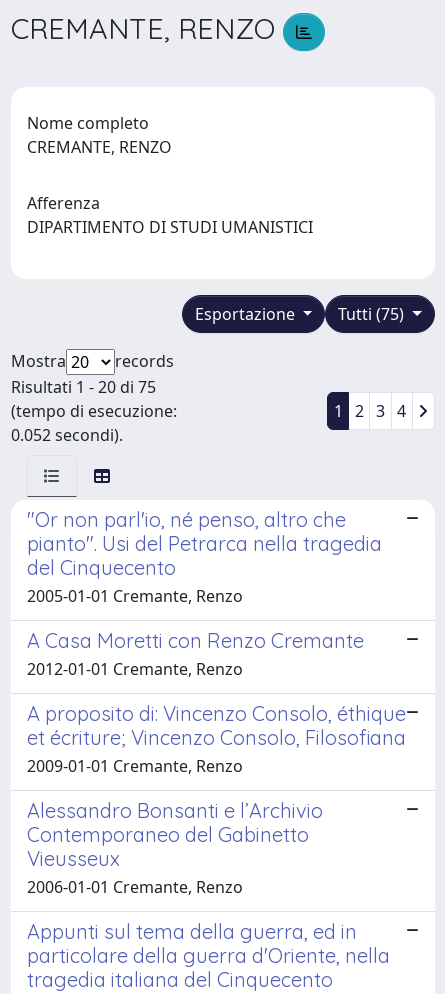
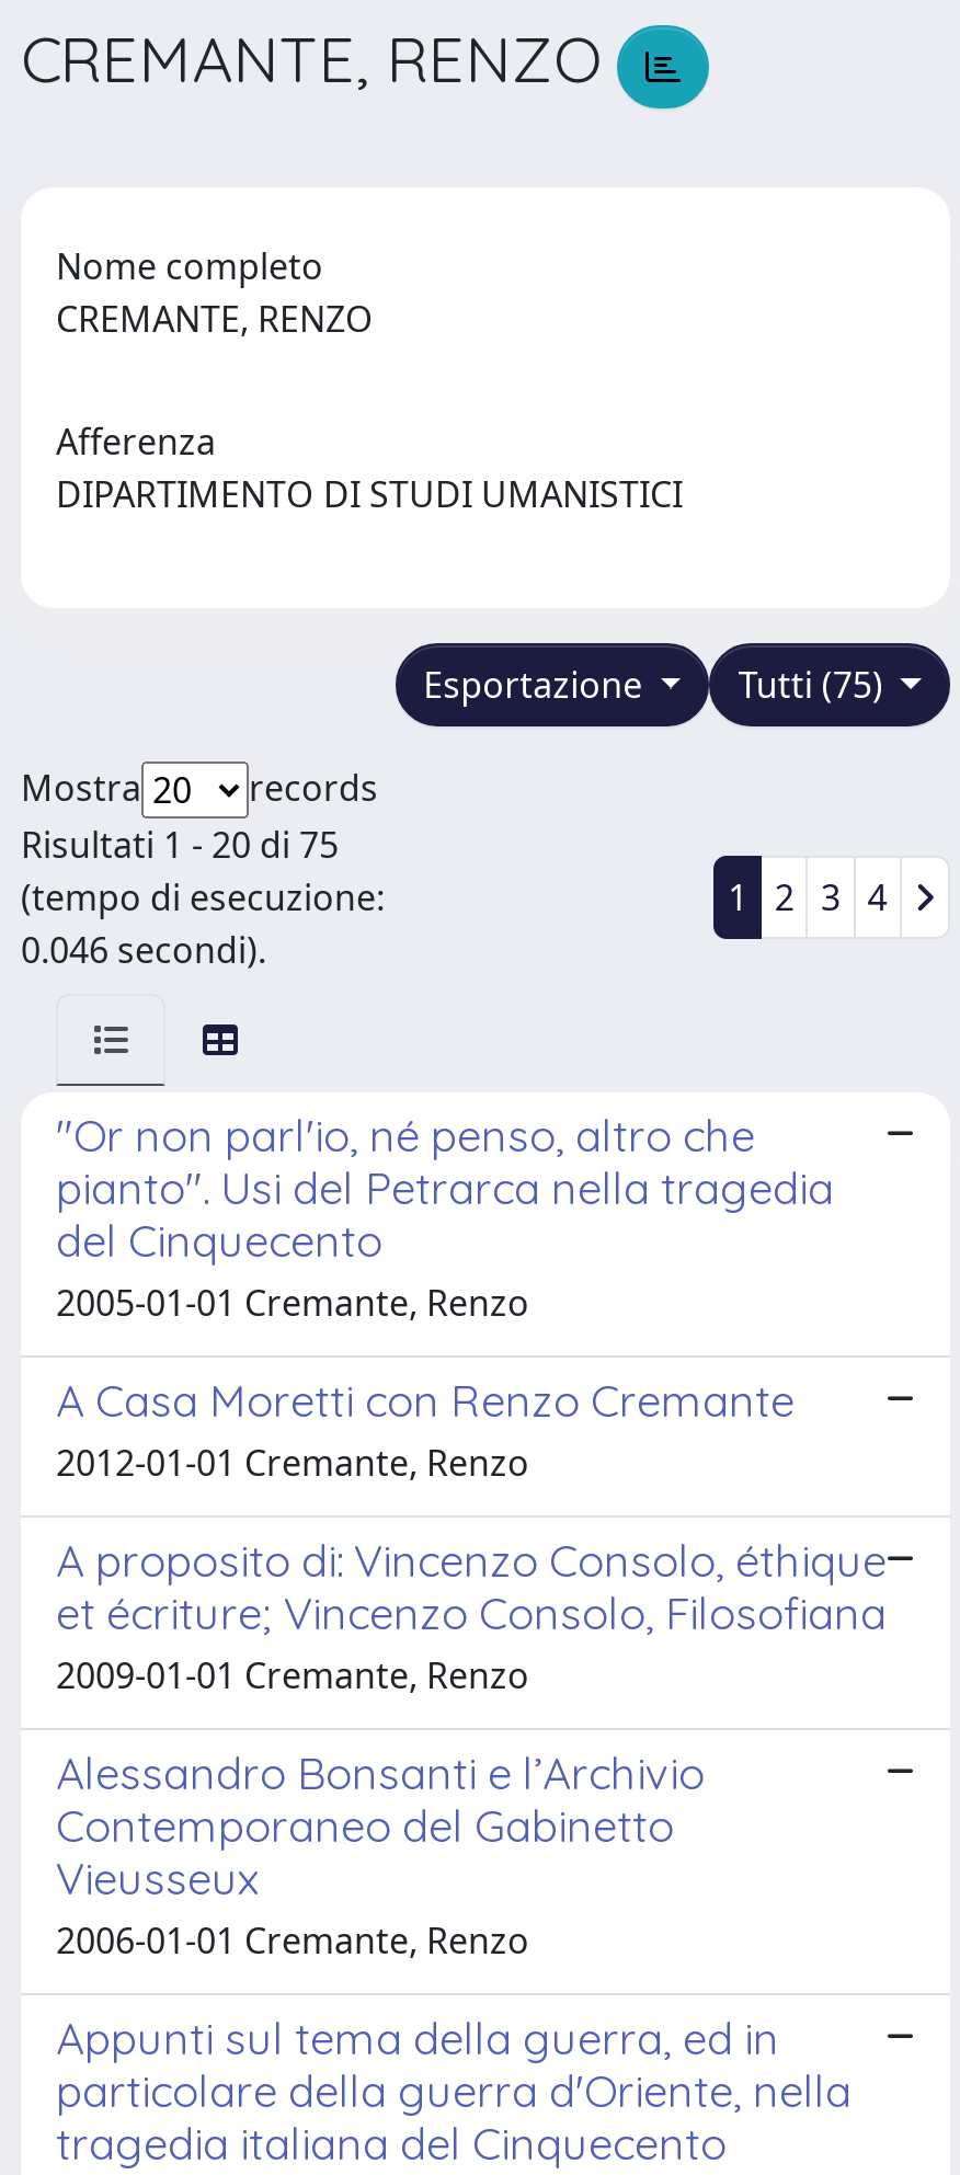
[11,424,123,446] 0.052 secondi). -> [21,925,266,974] 0.046 secondi).

